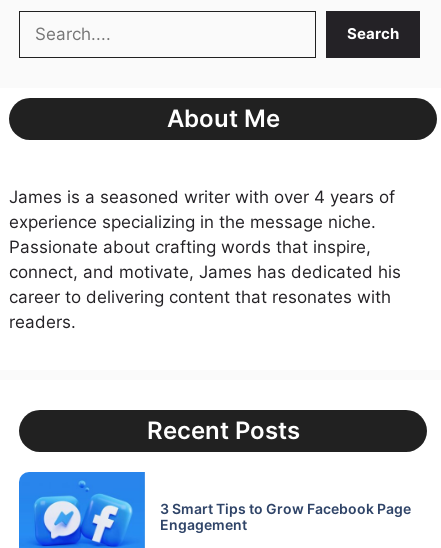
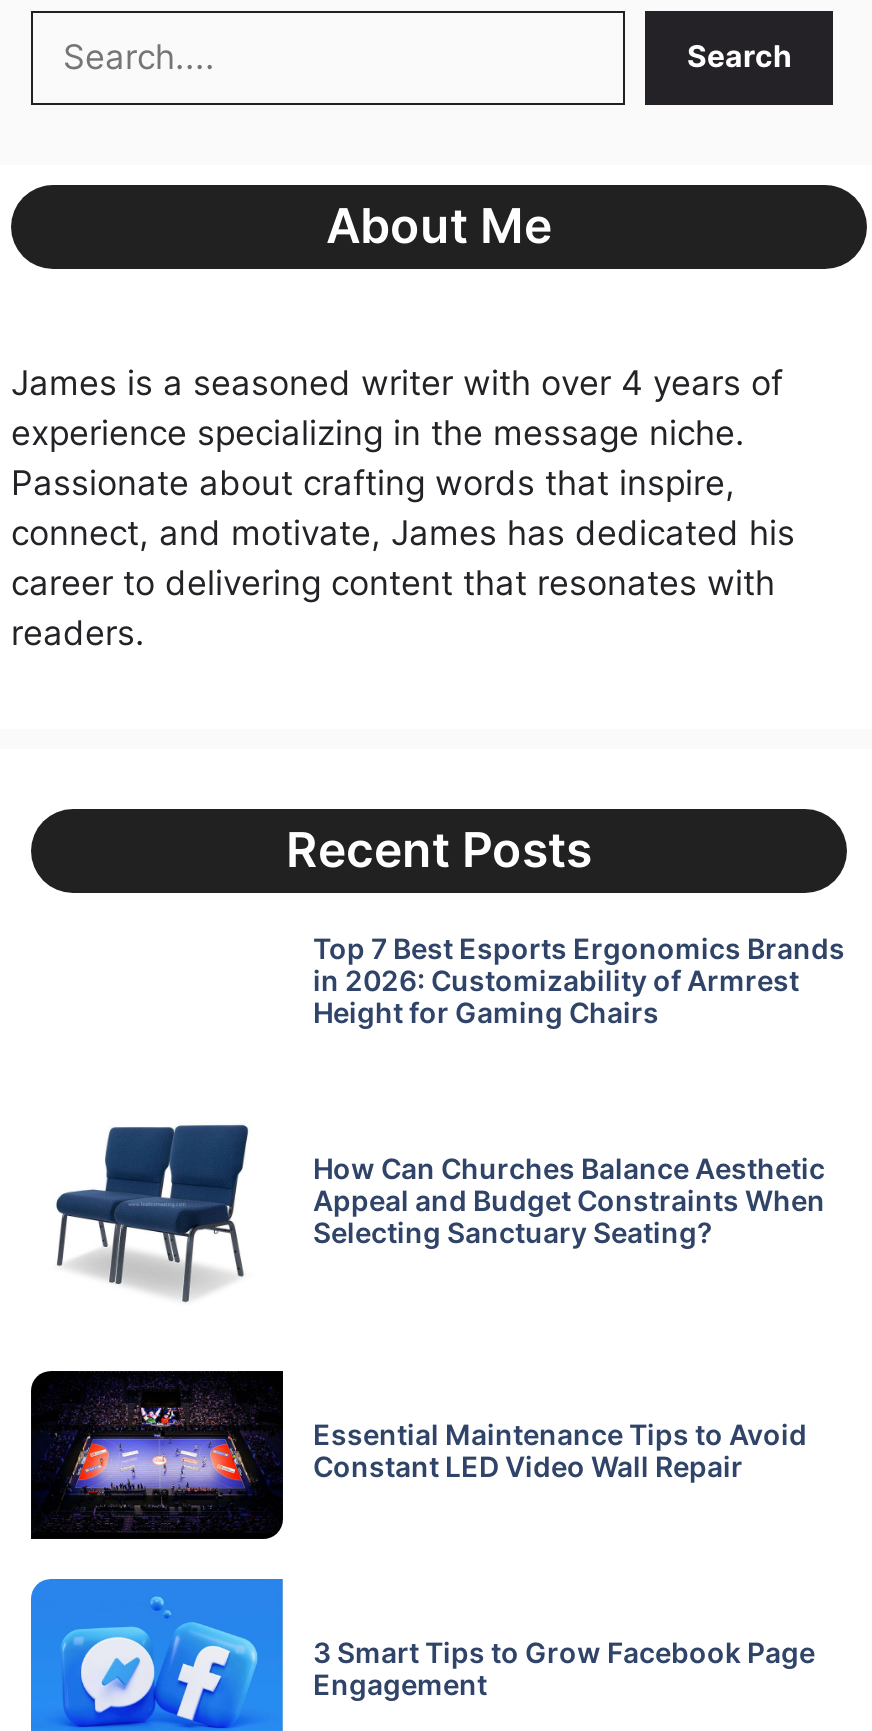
none -> [29,1369,807,1541] [image] | Essential Maintenance Tips to Avoid | Constant LED Video Wall Repair
none -> [55,1123,825,1303] [image] | How Can Churches Balance Aesthetic | Appeal and Budget Constraints When | Selecting Sanctuary Seating?
none -> [313,931,845,1029] Top 7 Best Esports Ergonomics Brands | in 2026: Customizability of Armrest | Height for Gaming Chairs

